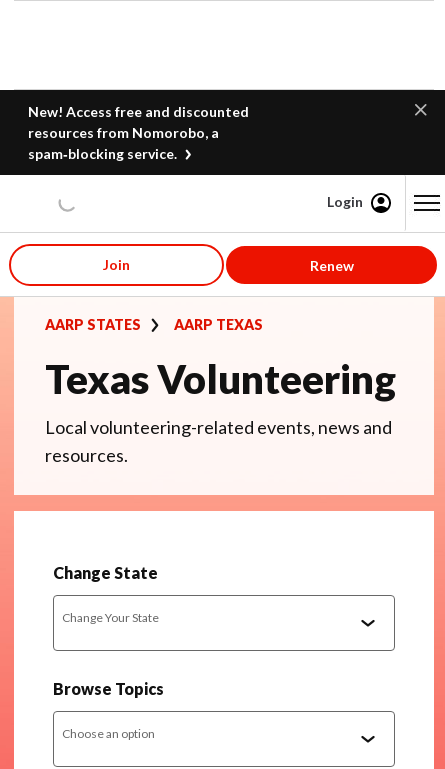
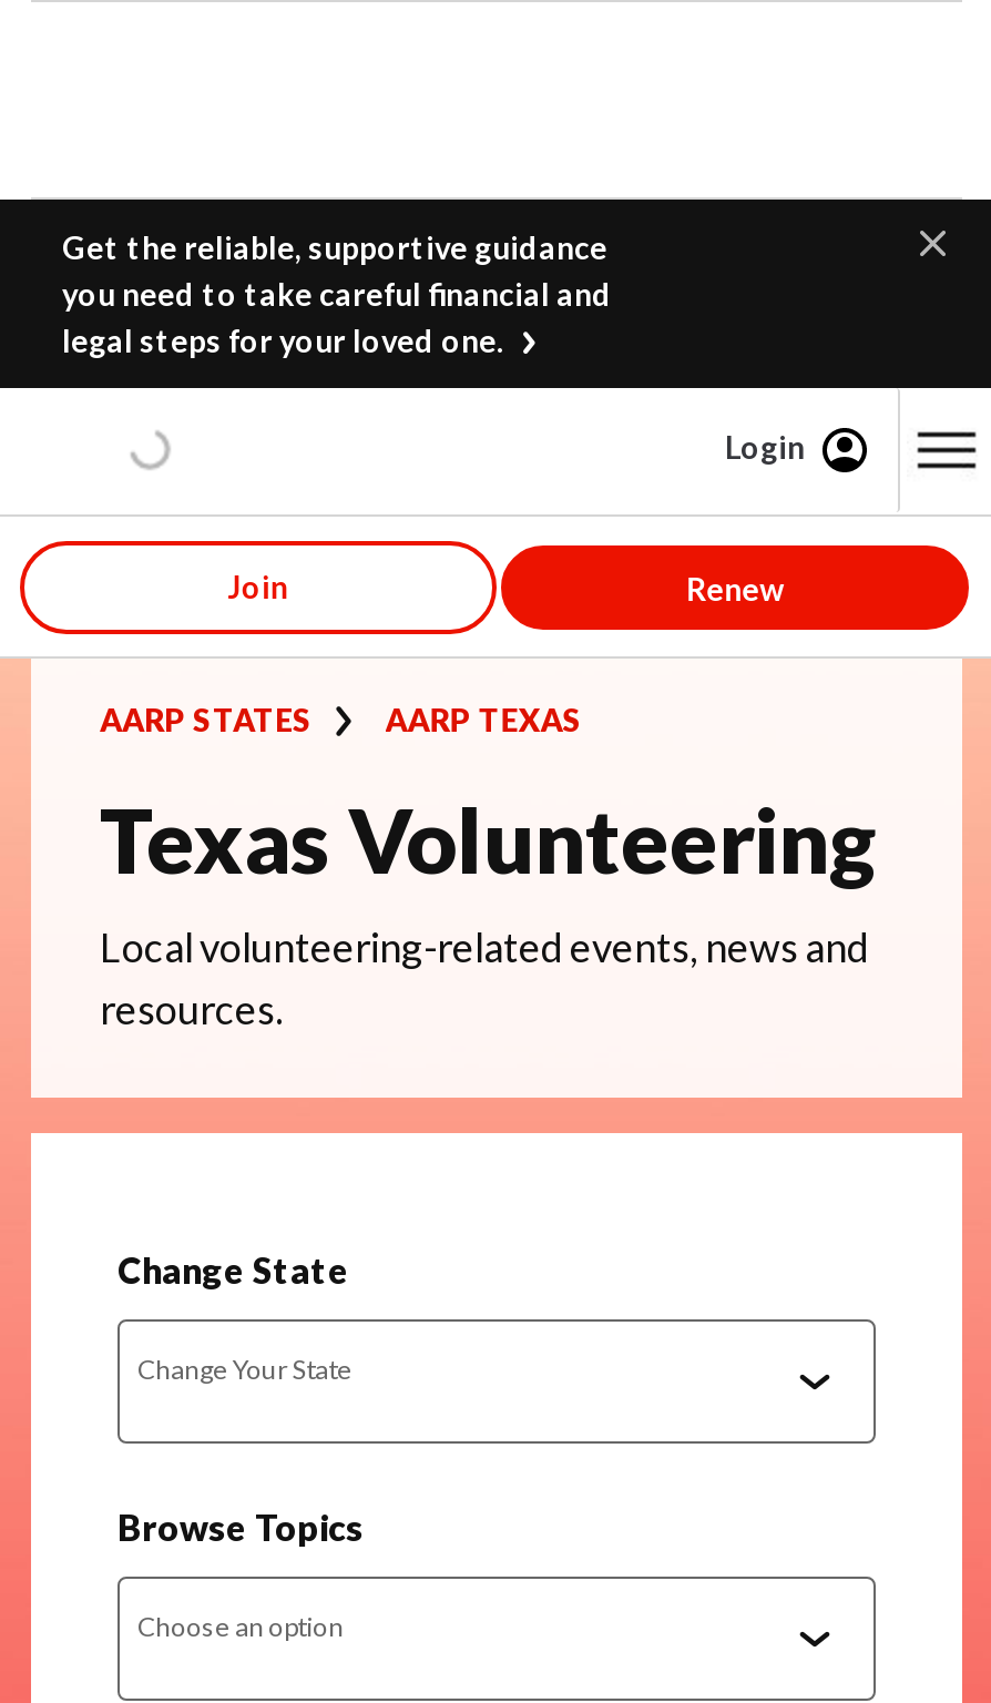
[28,103,249,162] New! Access free and discounted | resources from Nomorobo, a | spam‑blocking service. -> [62,228,612,359] Get the reliable, supportive guidance | you need to take careful financial and | legal steps for your loved one.

